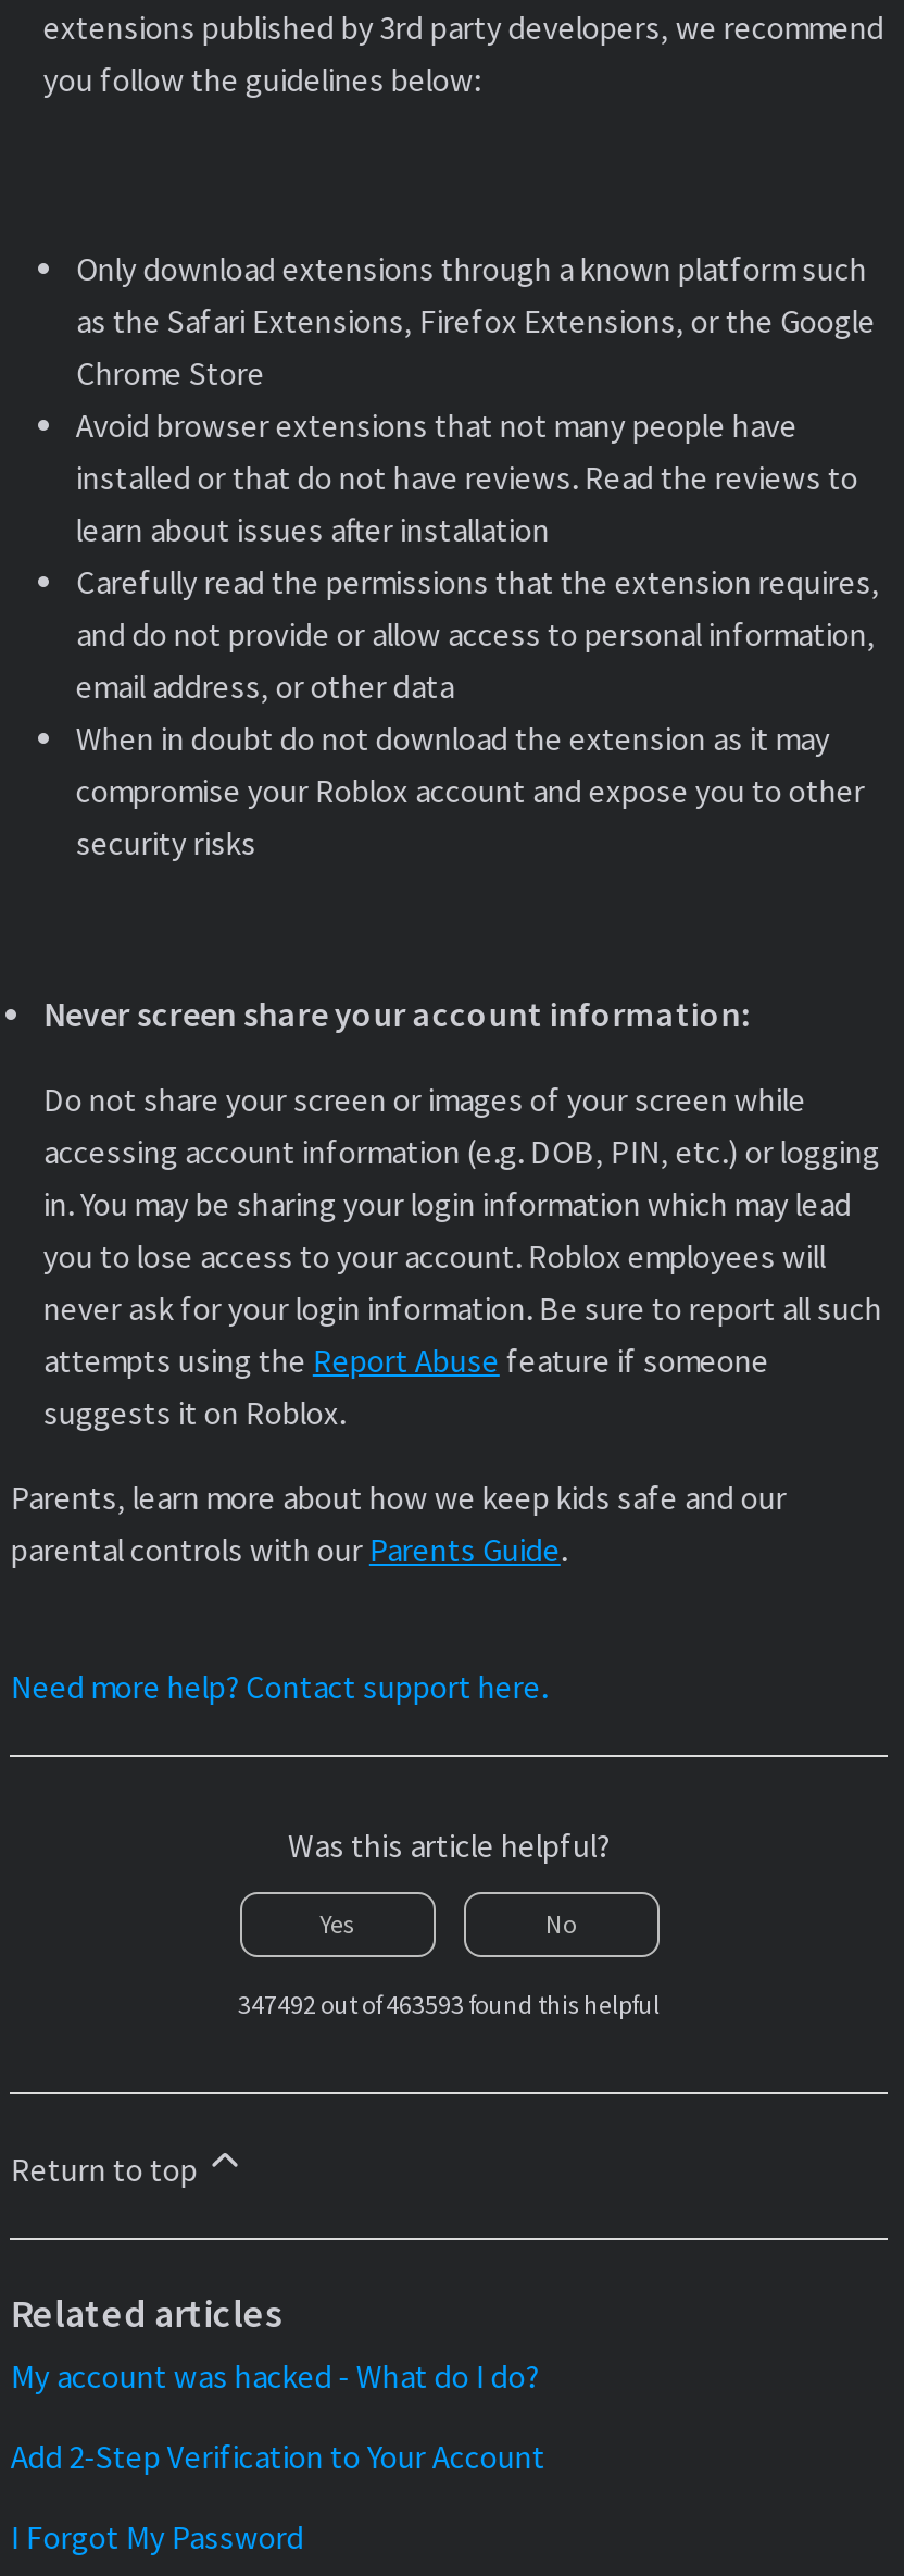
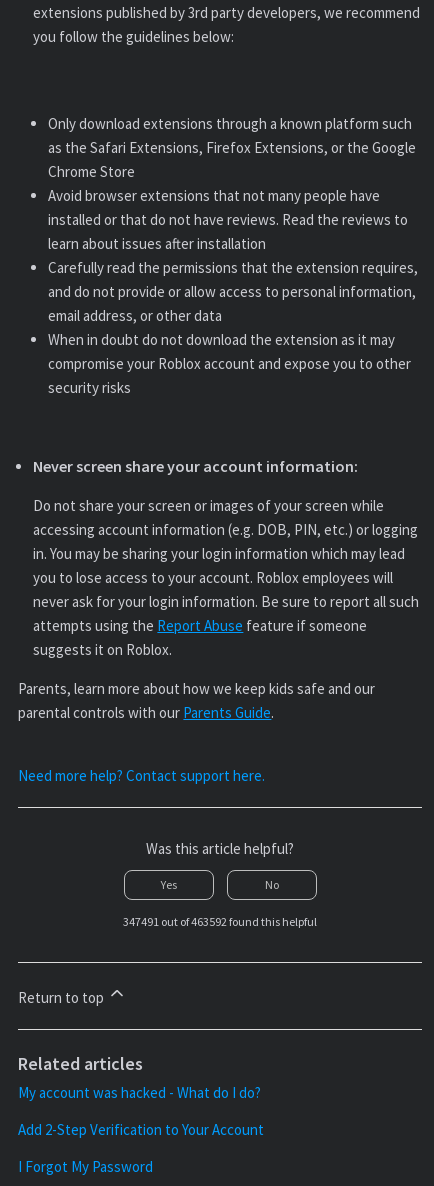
[238,1988,660,2020] 347492 out of 463593 found this helpful -> [123,914,317,929] 347491 out of 463592 found this helpful

